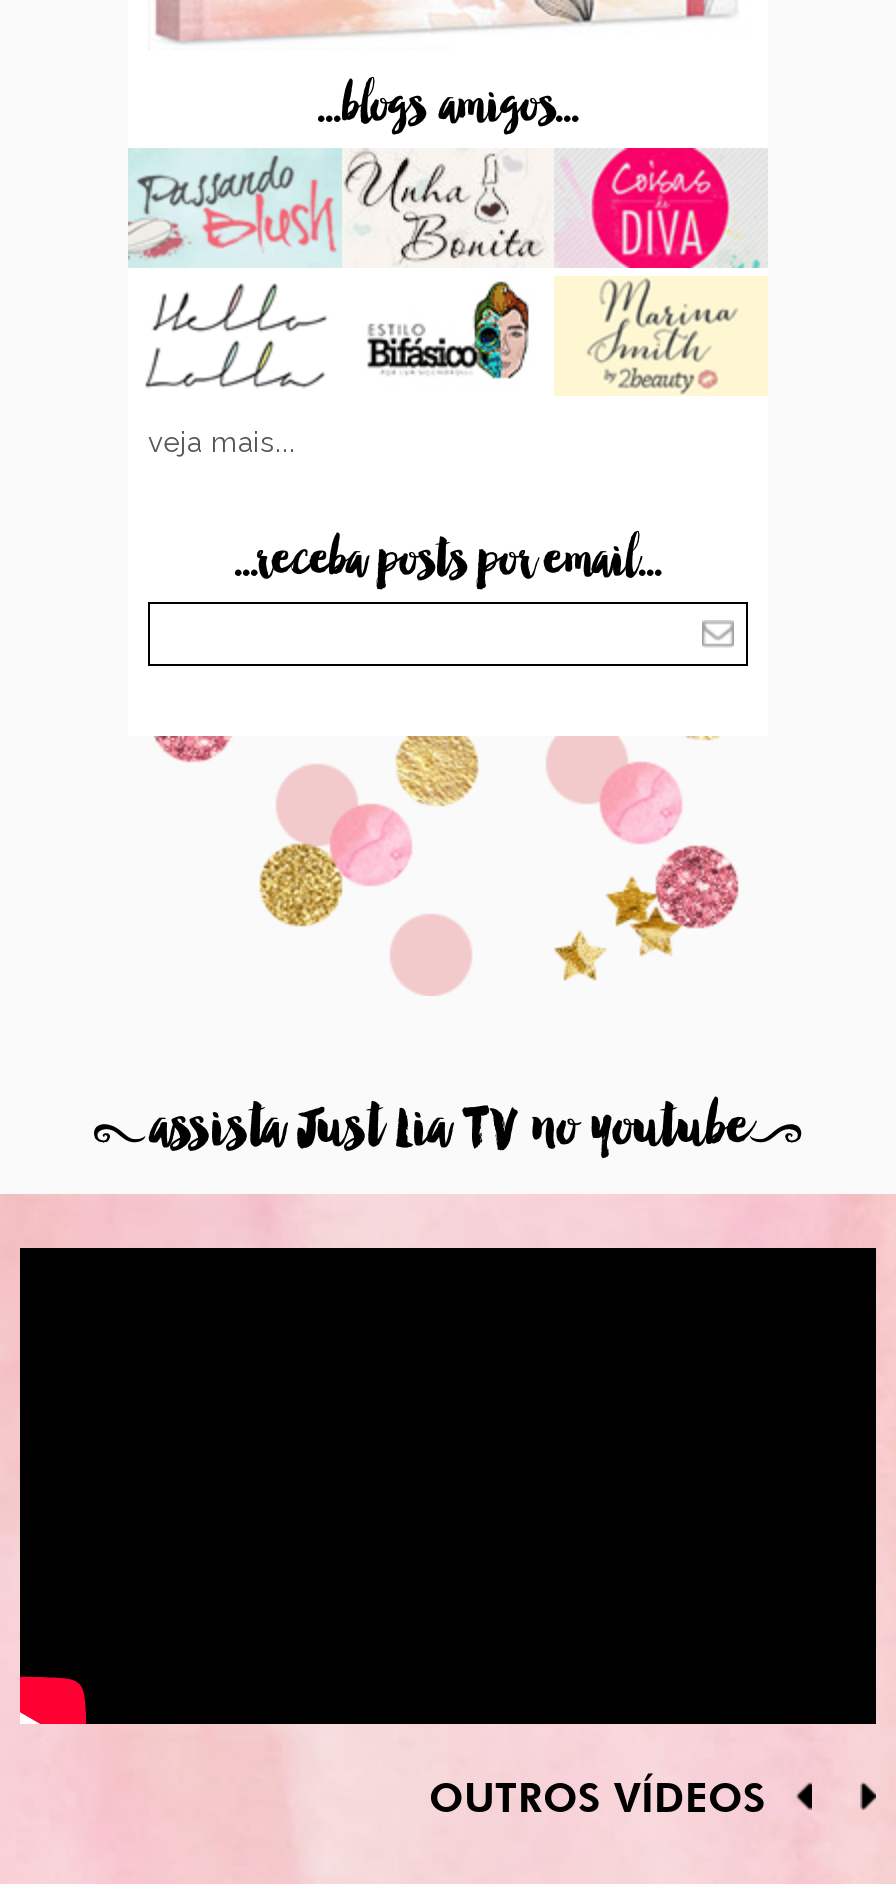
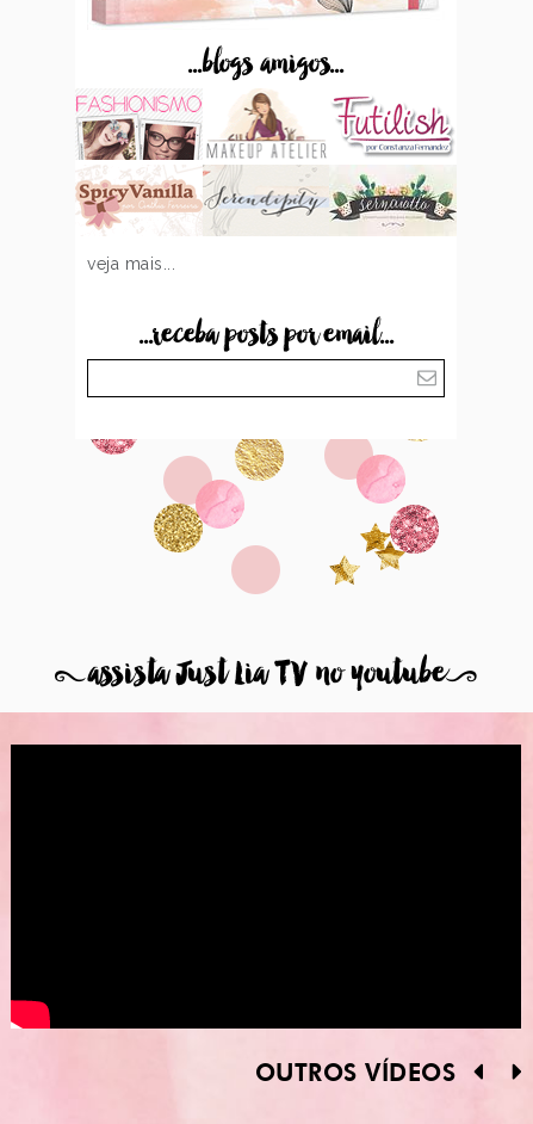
[128,146,766,394] [image] -> [75,88,457,235] [image]

